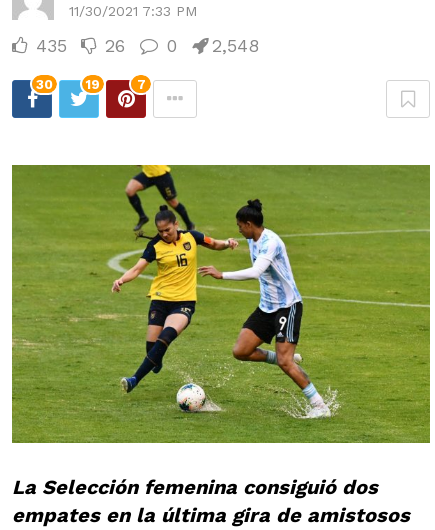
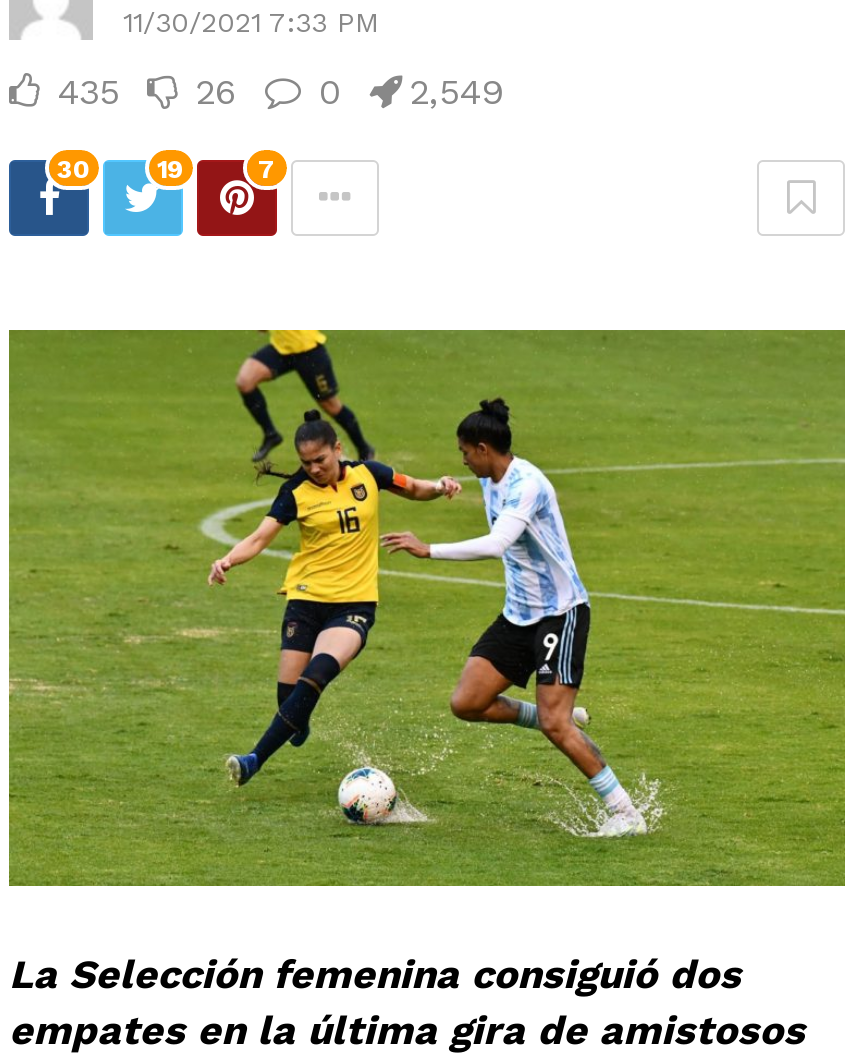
[212,35,259,56] 2,548 -> [409,70,503,112] 2,549

